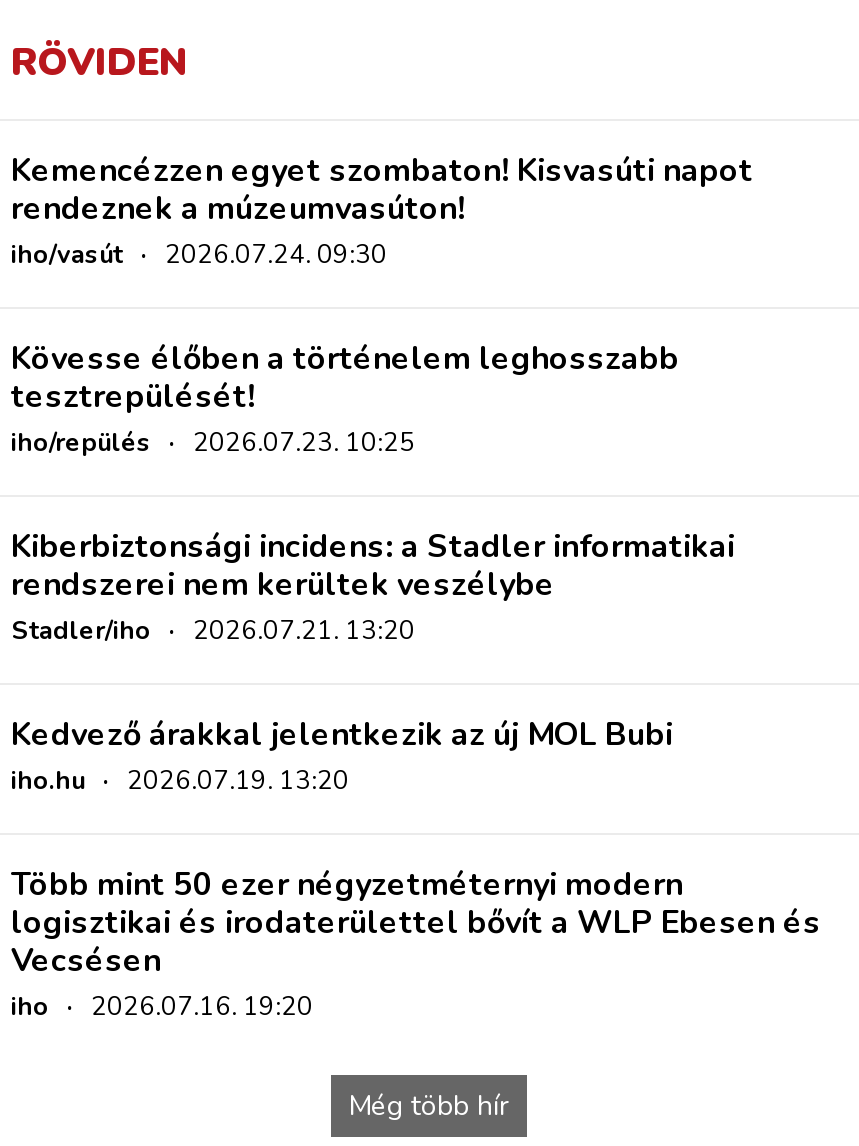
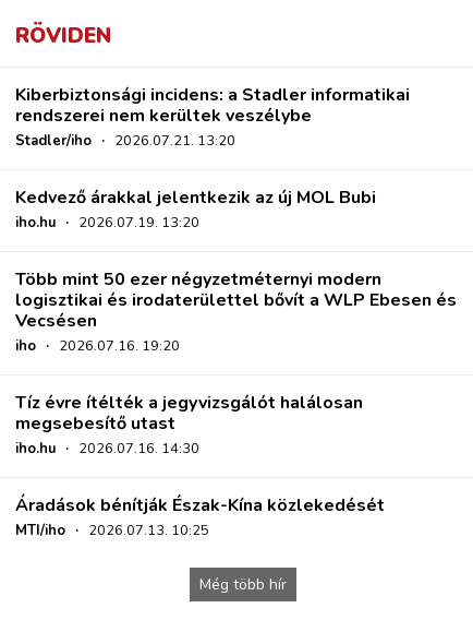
[11,149,753,461] Kemencézzen egyet szombaton! Kisvasúti napot | rendeznek a múzeumvasúton! | iho/vasút · 2026.07.24. 09:30 | Kövesse élőben a történelem leghosszabb | tesztrepülését! | iho/repülés · 2026.07.23. 10:25 -> none
moved [11,525,821,1025] -> [15,83,457,356]: Kiberbiztonsági incidens: a Stadler informatikai | rendszerei nem kerültek veszélybe | Stadler/iho · 2026.07.21. 13:20 | ... | Vecsésen | iho · 2026.07.16. 19:20
none -> [15,391,385,541] Tíz évre ítélték a jegyvizsgálót halálosan | megsebesítő utast | iho.hu · 2026.07.16. 14:30 | Áradások bénítják Észak-Kína közlekedését | MTI/iho · 2026.07.13. 10:25

